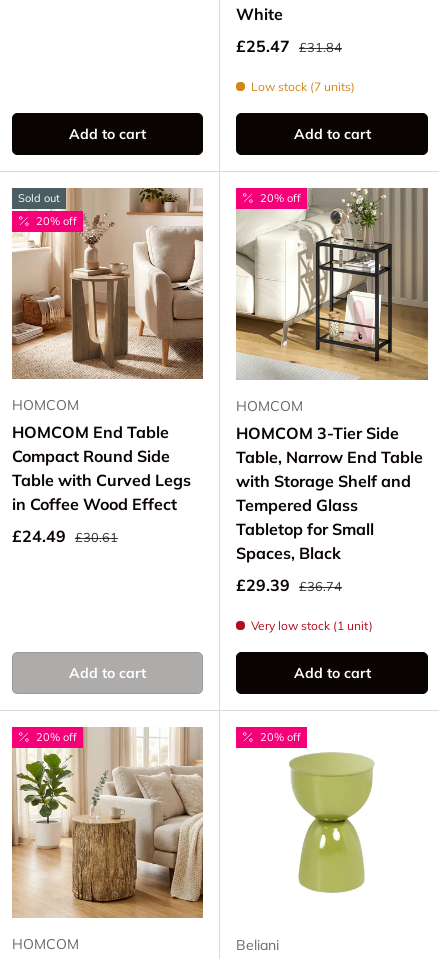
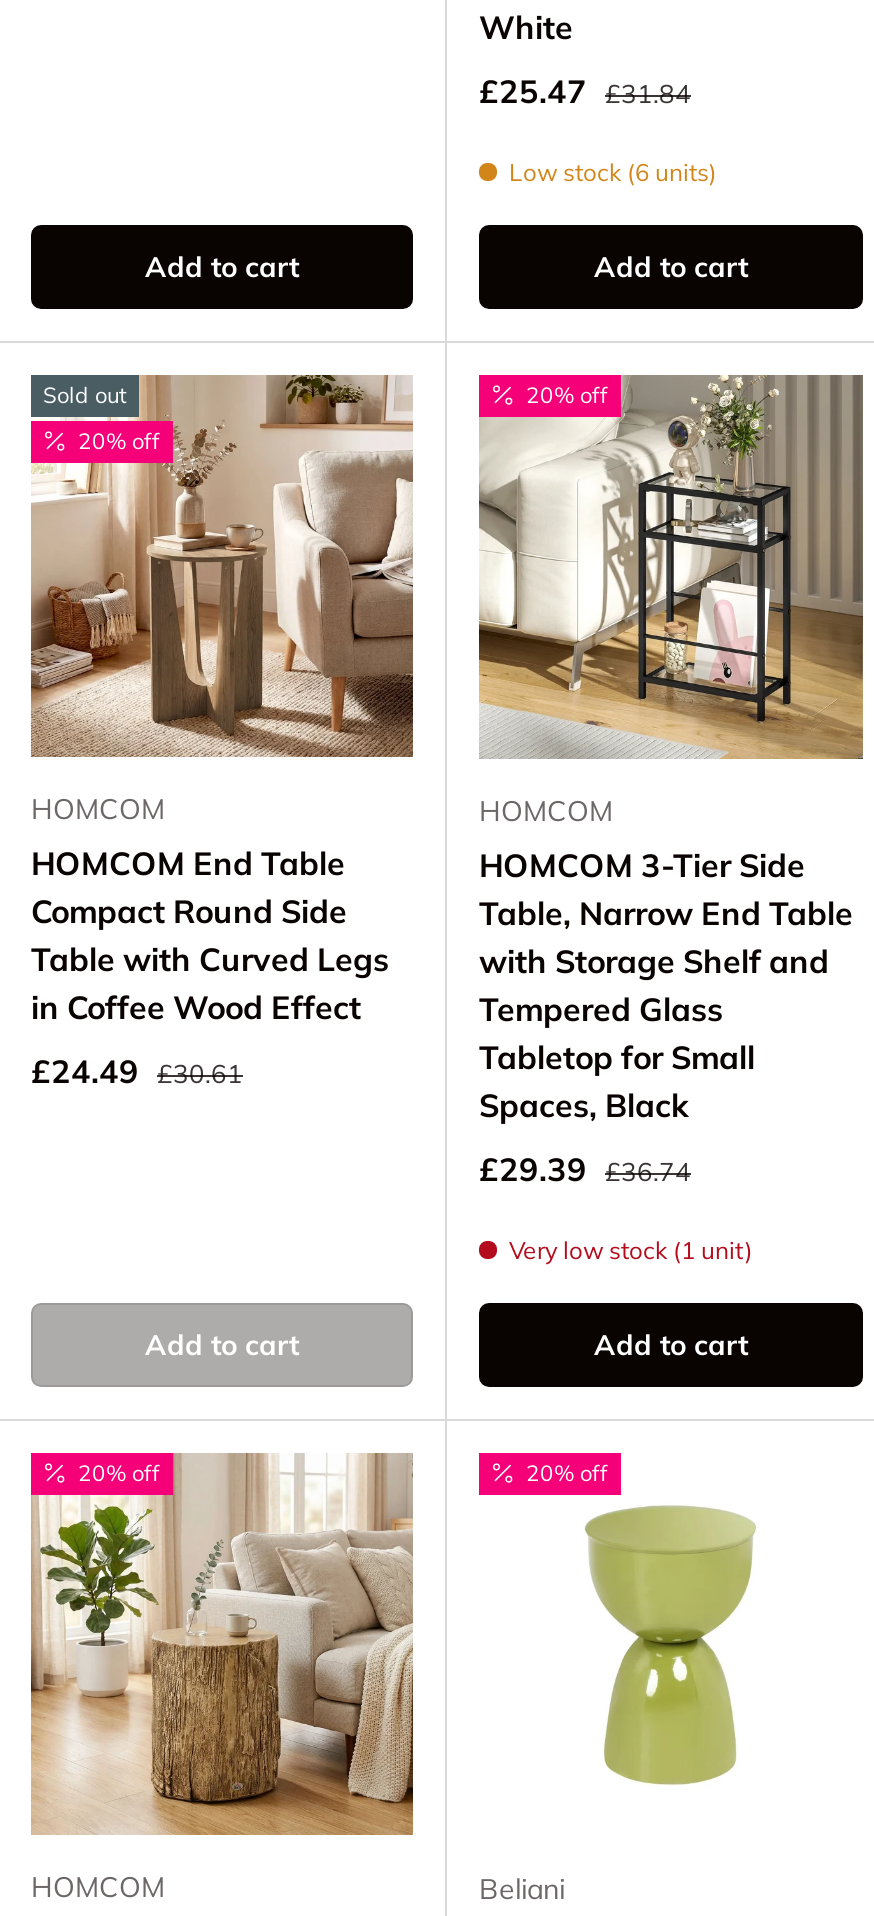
[251,78,355,93] Low stock (7 units) -> [509,157,717,187] Low stock (6 units)

